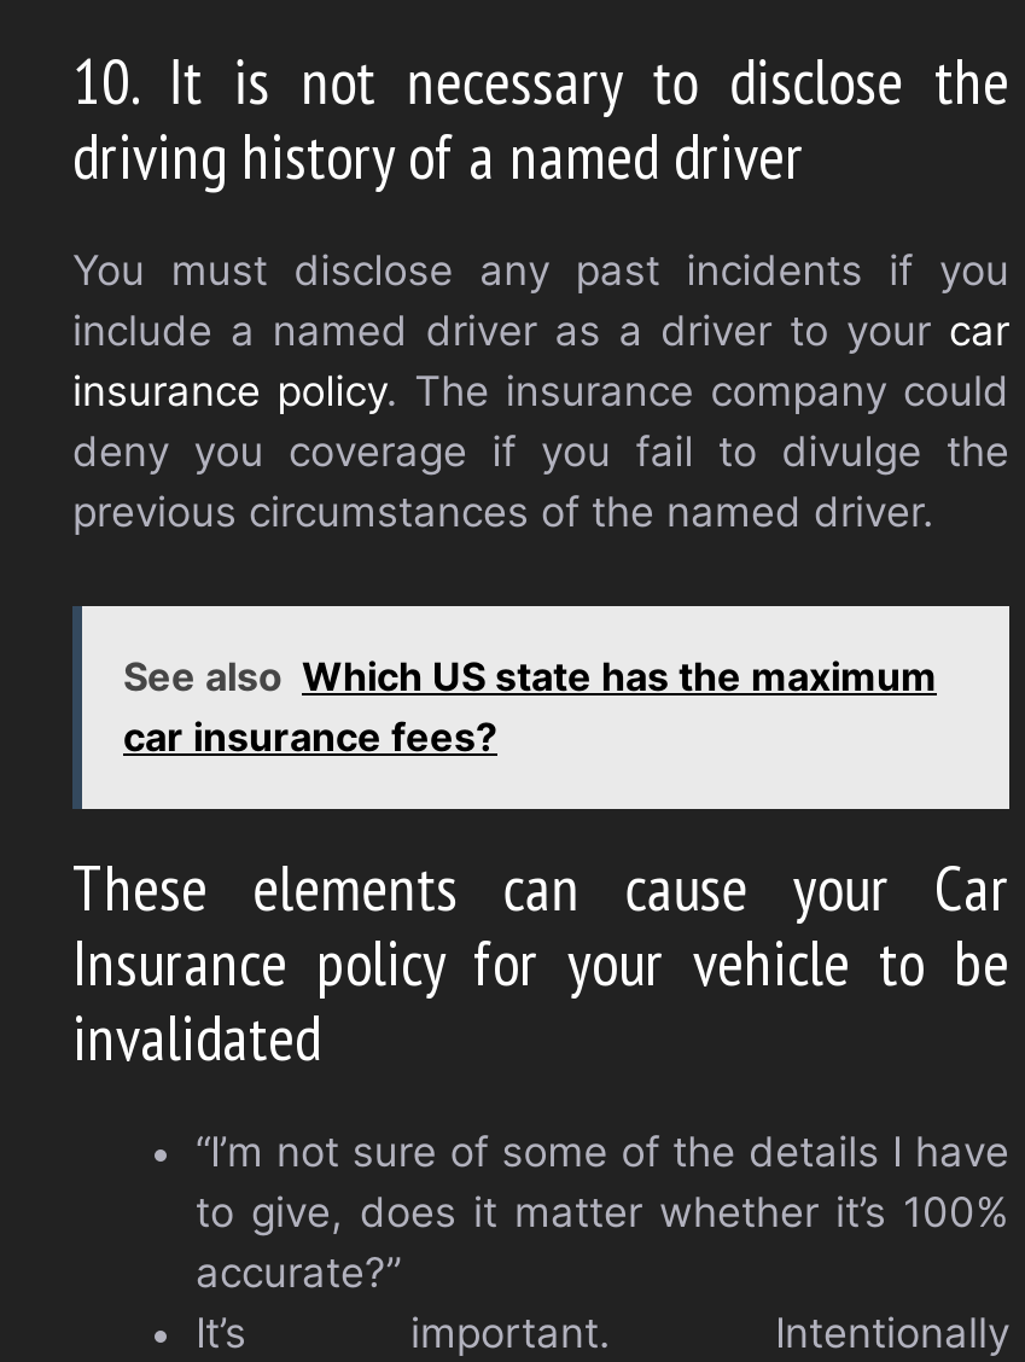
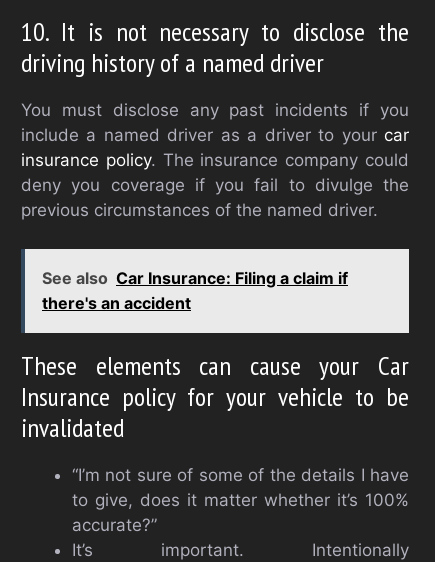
[123,651,937,759] See also Which US state has the maximum | car insurance fees? -> [42,267,348,312] See also Car Insurance: Filing a claim if | there's an accident

